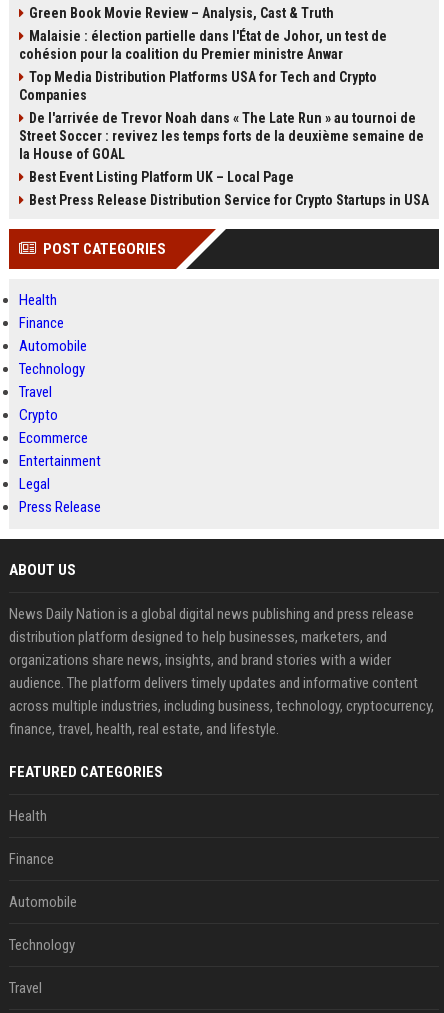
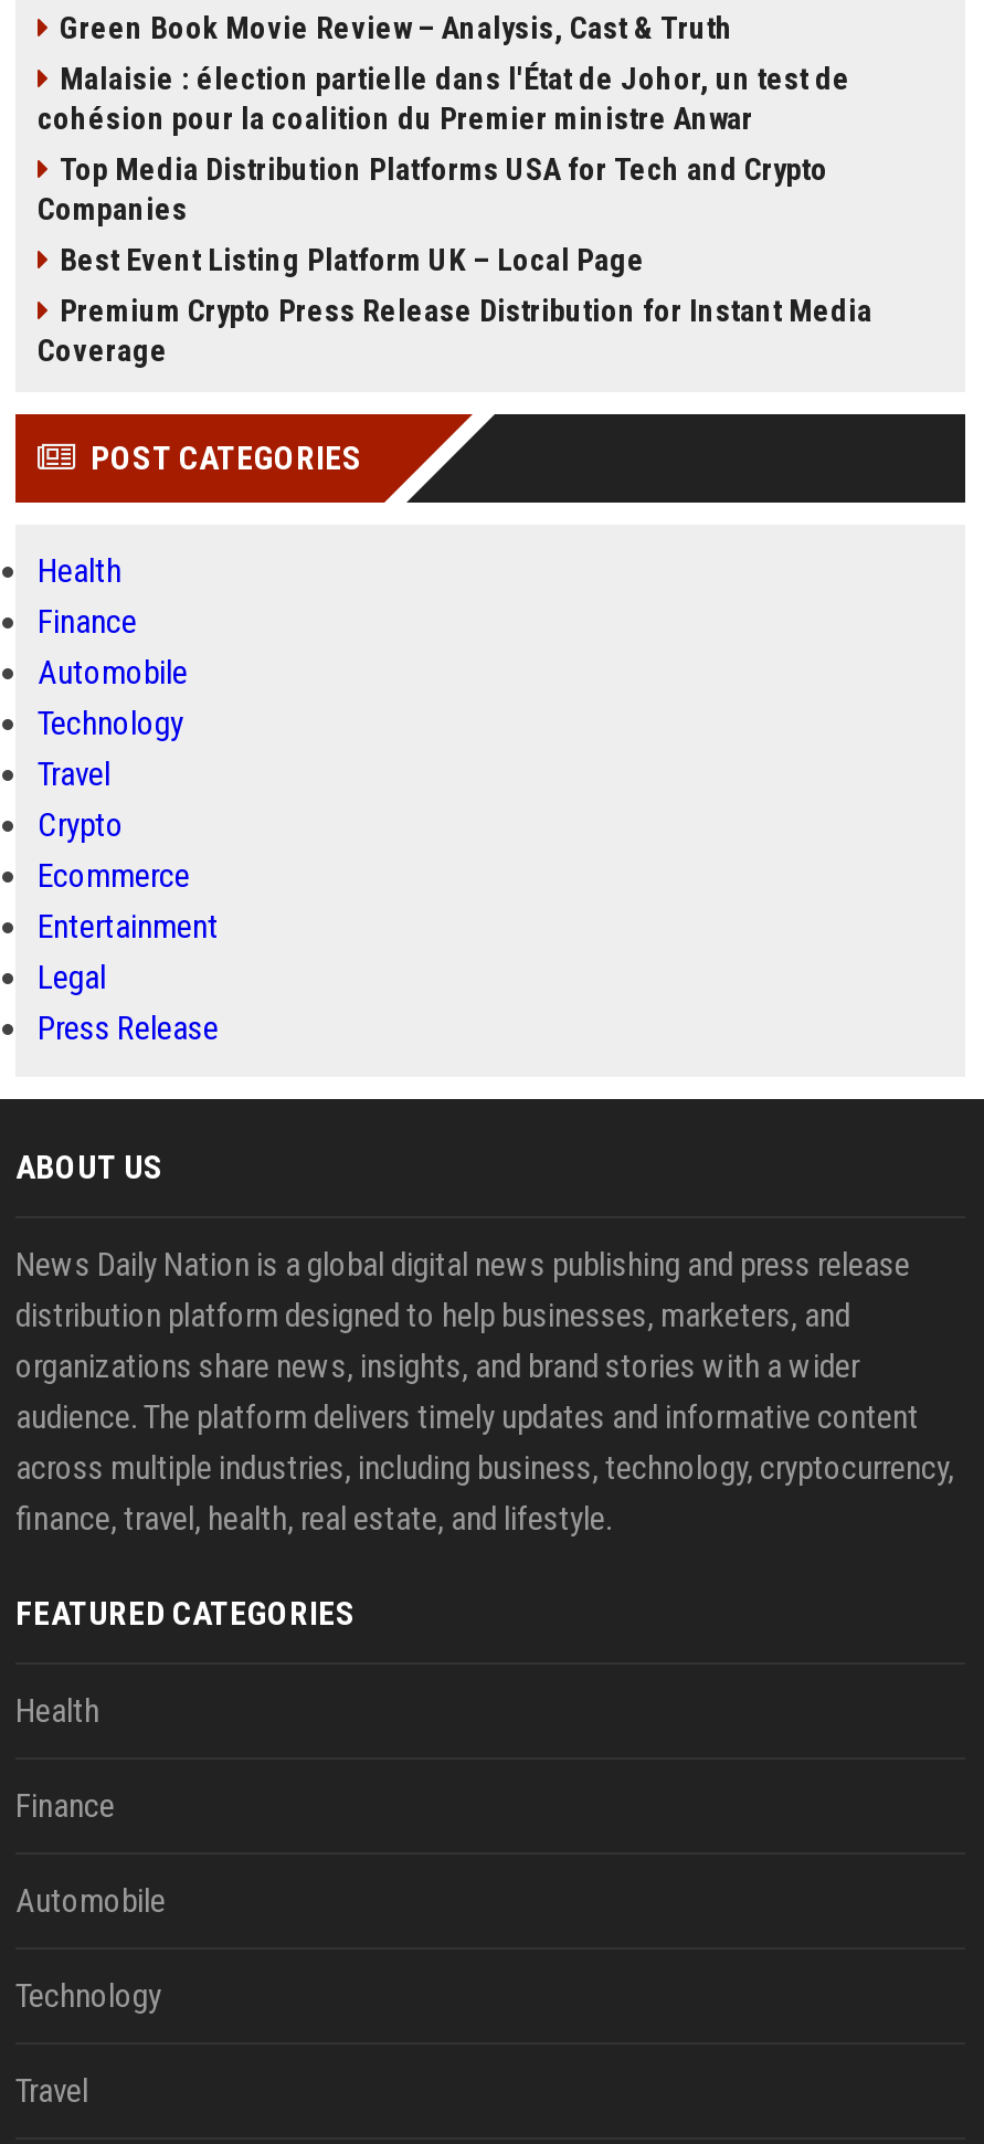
[19,110,424,162] De l'arrivée de Trevor Noah dans « The Late Run » au tournoi de | Street Soccer : revivez les temps forts de la deuxième semaine de | la House of GOAL -> none
moved [29,169,294,185] -> [60,242,645,277]: Best Event Listing Platform UK – Local Page
[29,192,429,208] Best Press Release Distribution Service for Crypto Startups in USA -> [38,293,872,368] Premium Crypto Press Release Distribution for Instant Media | Coverage

